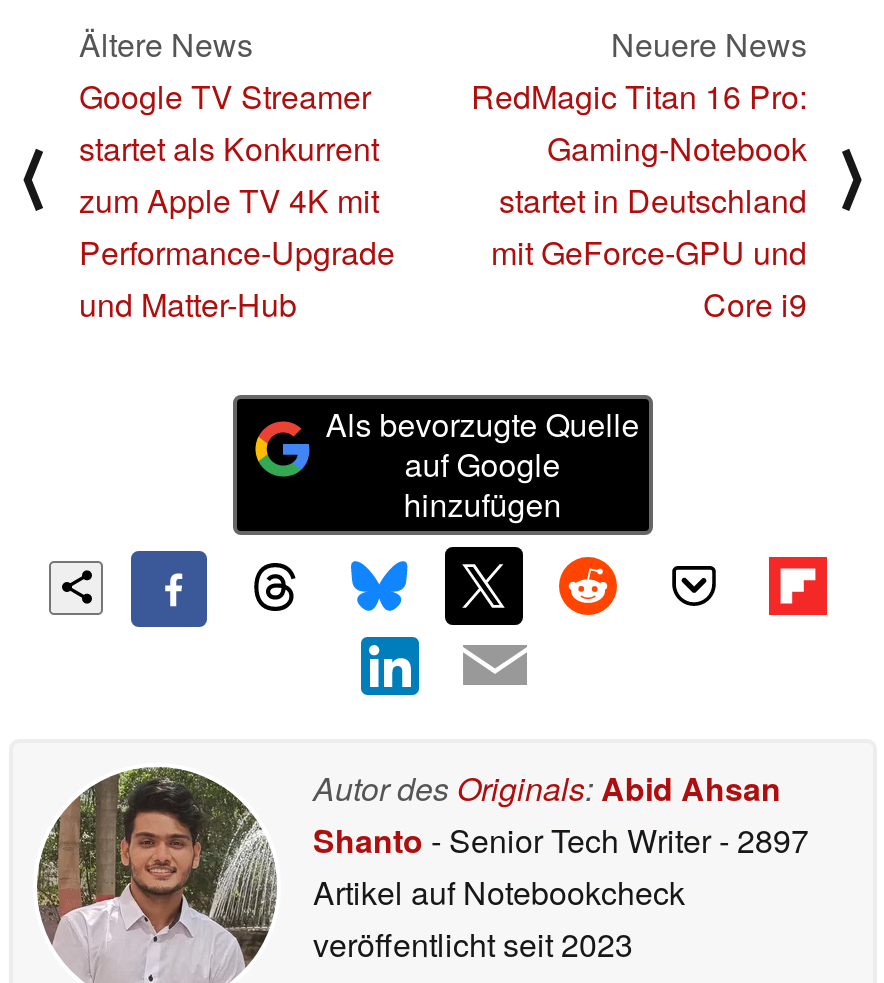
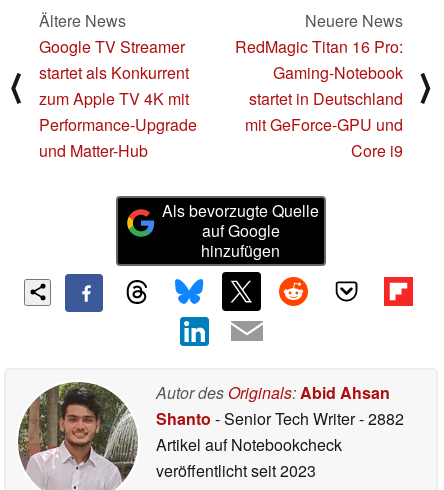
[313,816,809,862] Shanto - Senior Tech Writer - 2897 -> [156,407,404,430] Shanto - Senior Tech Writer - 2882

